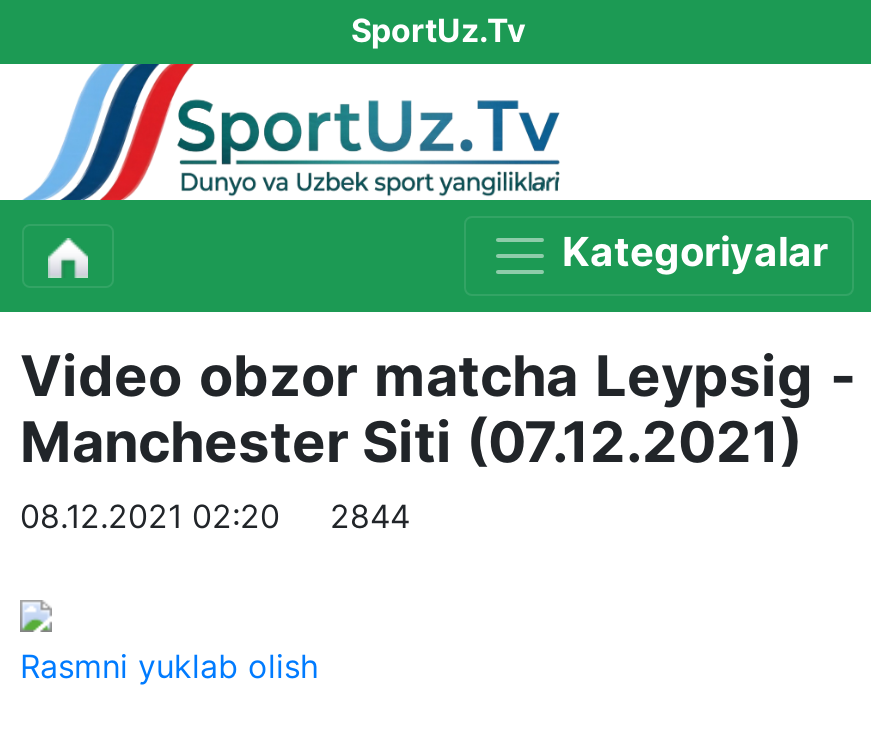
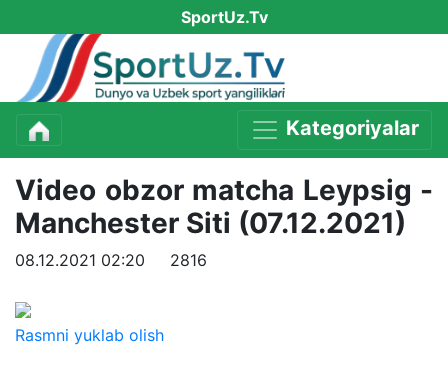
[20,496,410,536] 08.12.2021 02:20 2844 -> [15,250,207,270] 08.12.2021 02:20 2816

